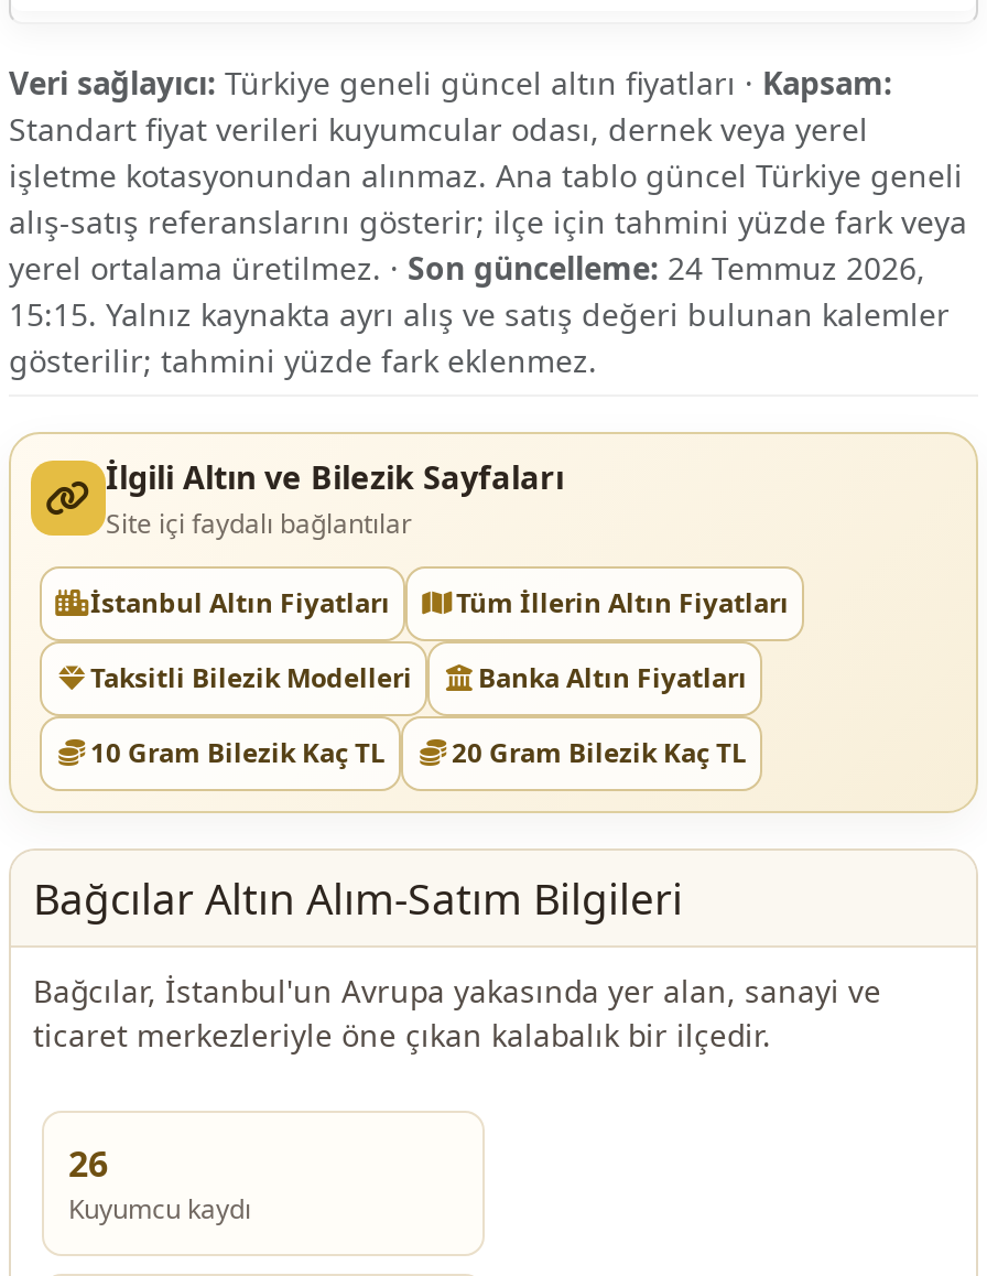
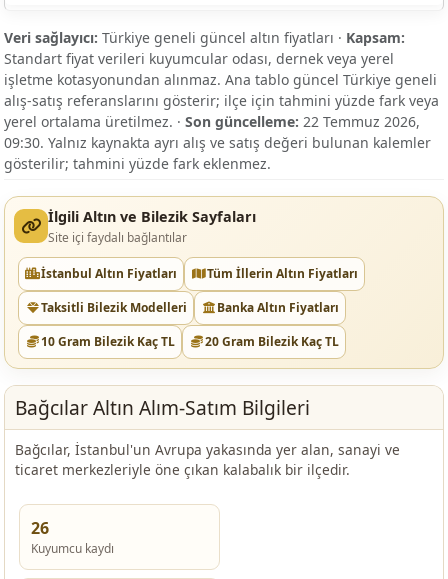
[9,247,925,289] yerel ortalama üretilmez. · Son güncelleme: 24 Temmuz 2026, -> [4,112,420,131] yerel ortalama üretilmez. · Son güncelleme: 22 Temmuz 2026,
[9,293,950,335] 15:15. Yalnız kaynakta ayrı alış ve satış değeri bulunan kalemler -> [4,133,431,152] 09:30. Yalnız kaynakta ayrı alış ve satış değeri bulunan kalemler

